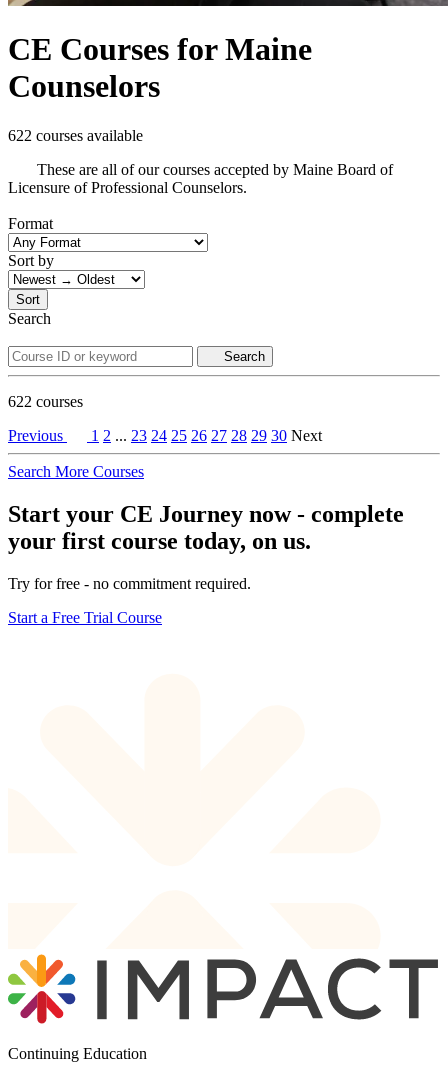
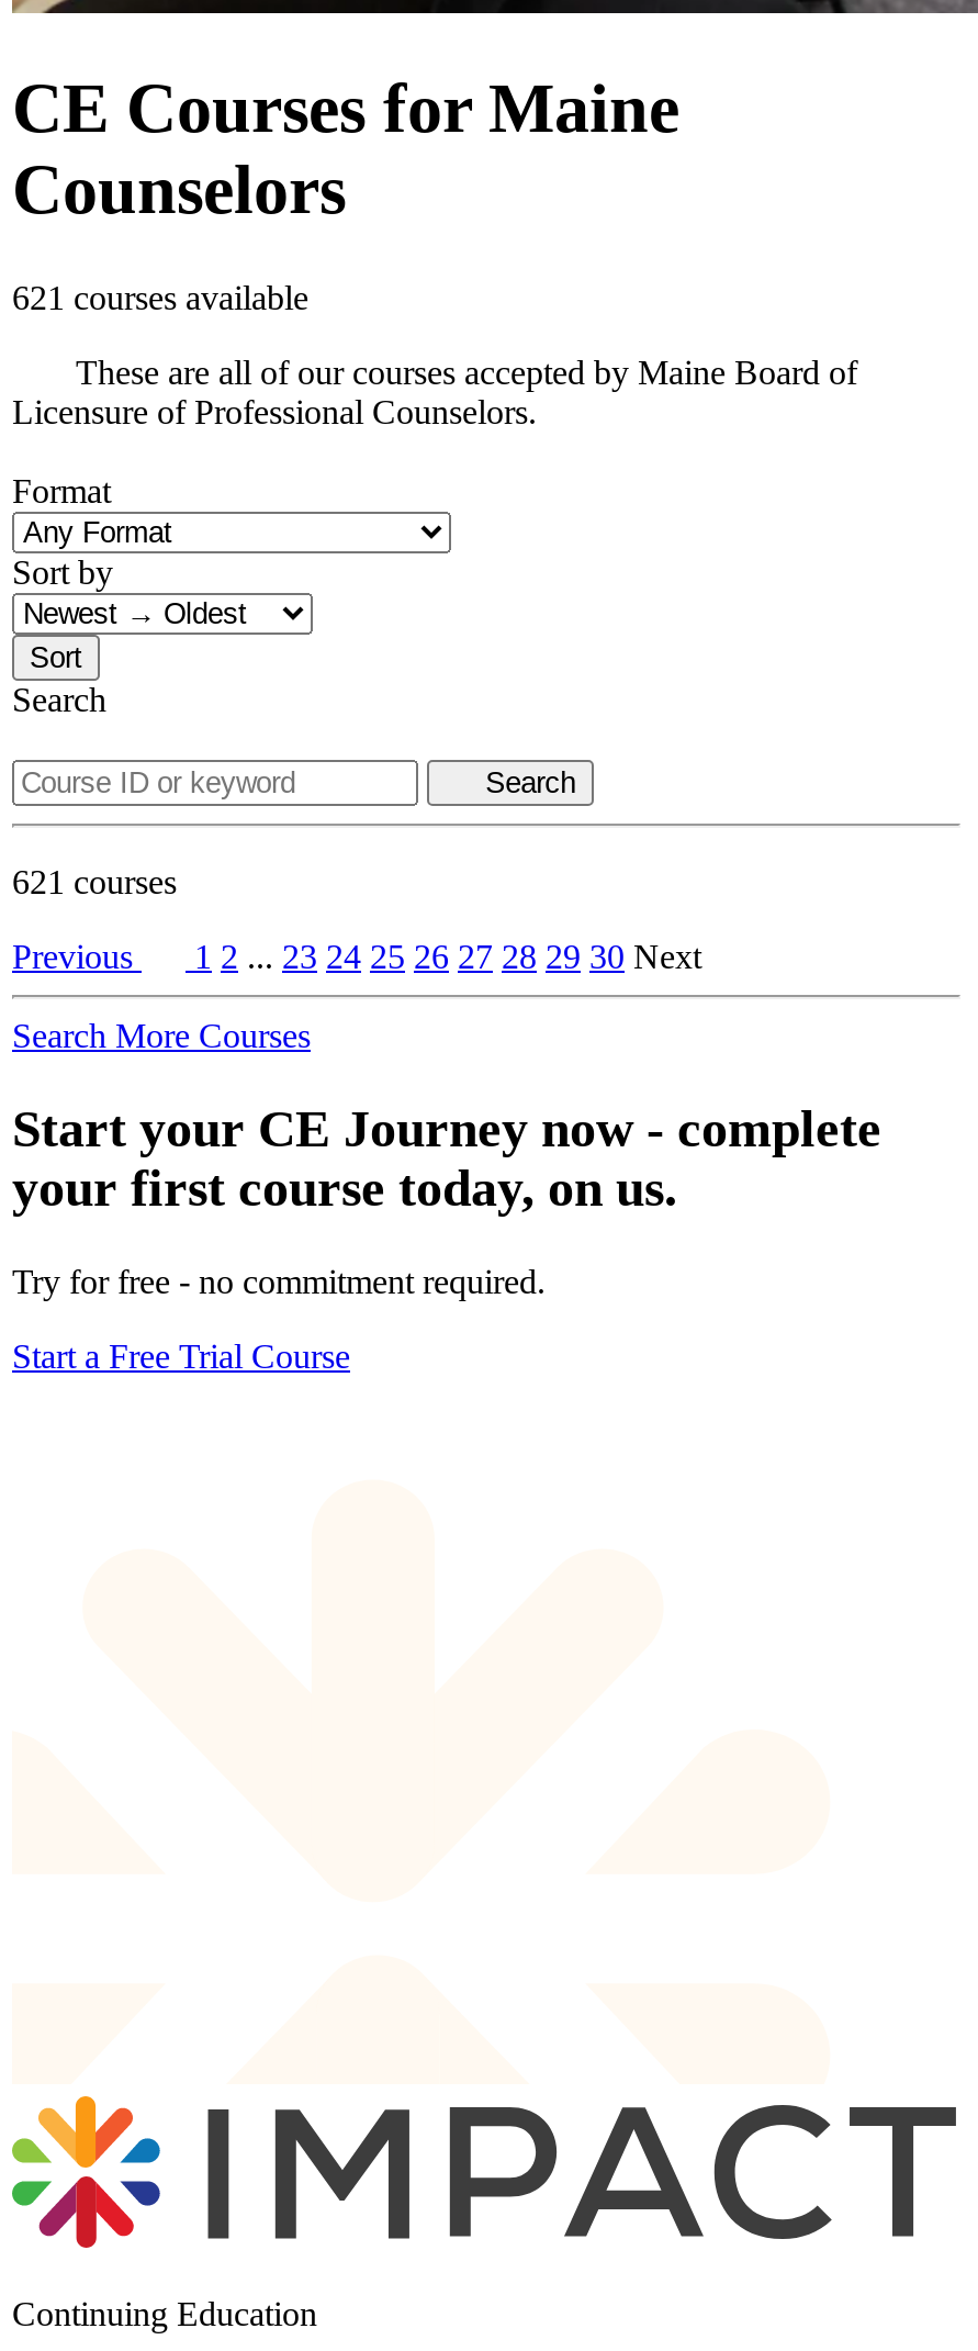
[8,127,143,144] 622 courses available -> [12,278,308,316] 621 courses available
[8,393,83,410] 622 courses -> [12,862,177,900] 621 courses

